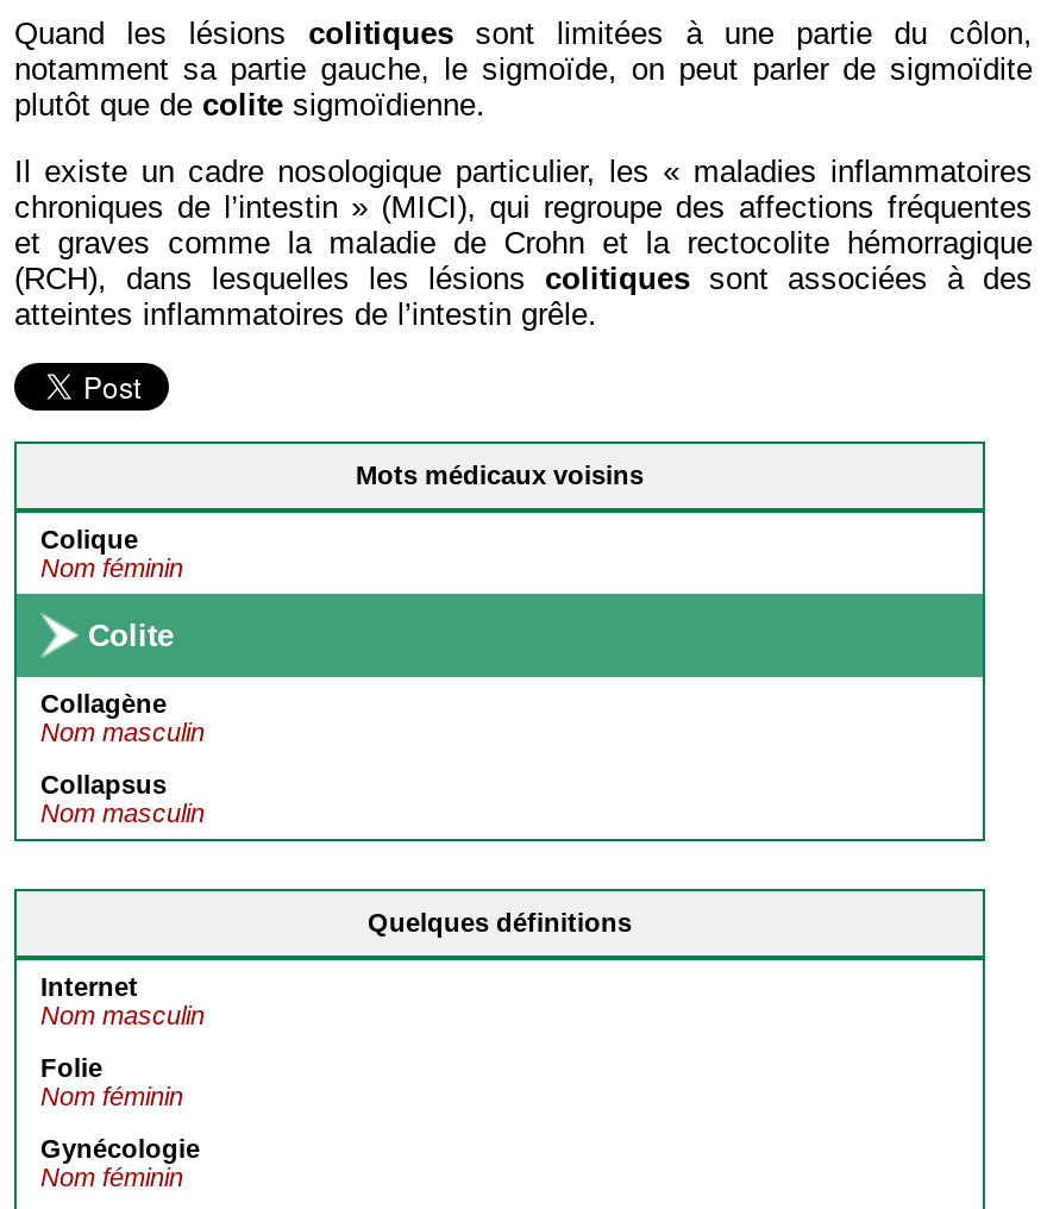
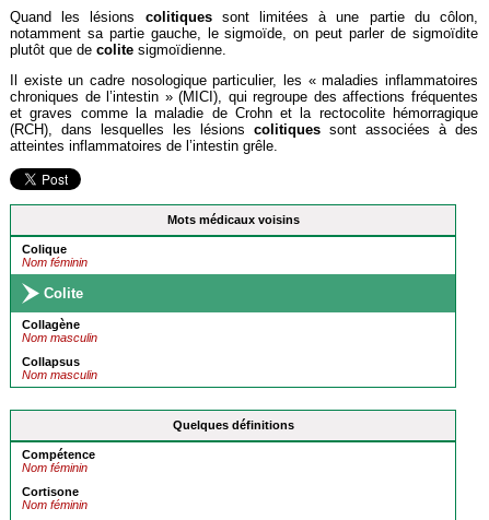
[40,972,205,1082] Internet | Nom masculin | Folie -> [22,448,95,461] Compétence
[40,1134,200,1163] Gynécologie -> [22,485,79,498] Cortisone

